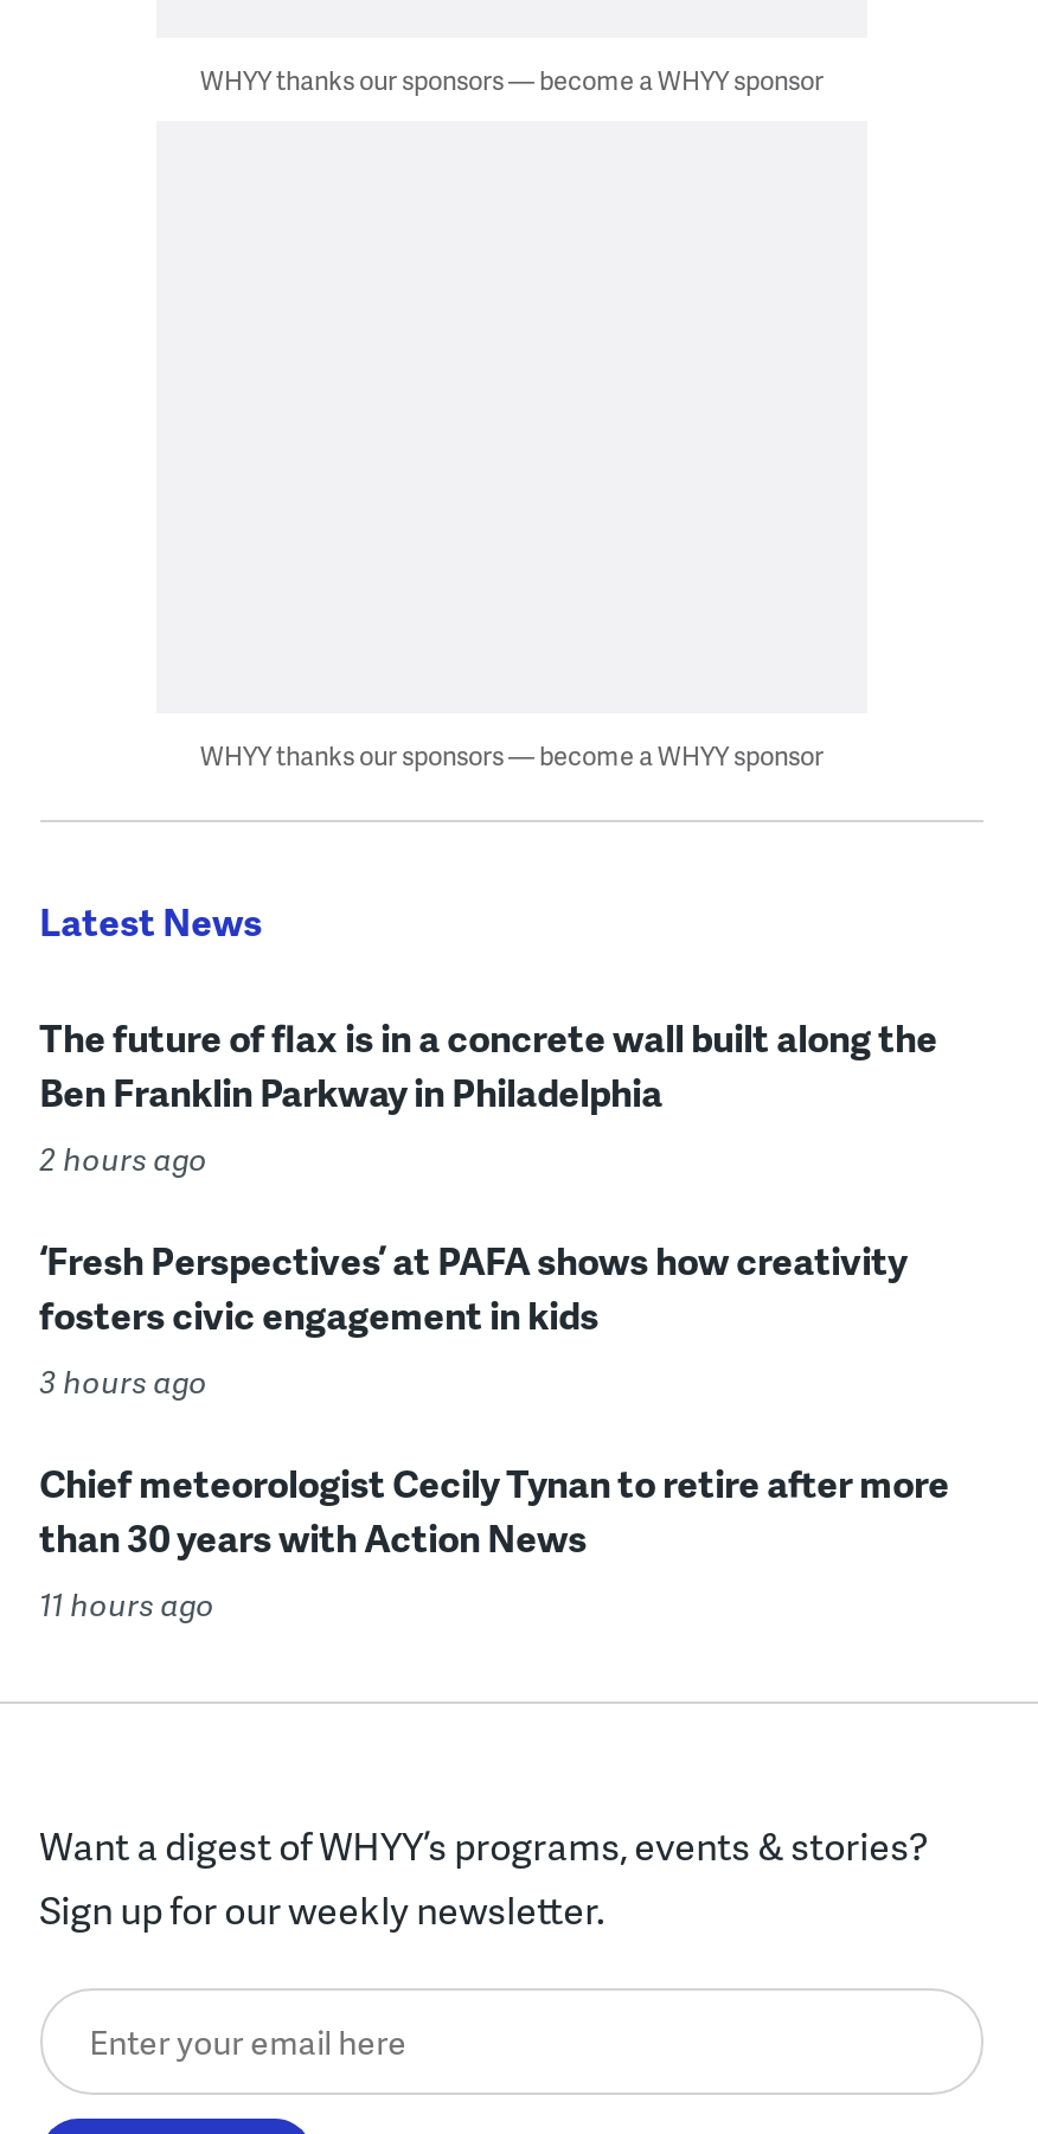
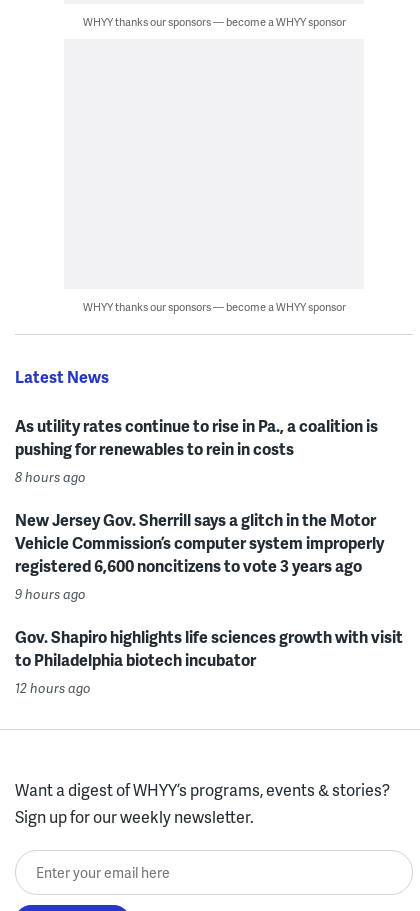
[39,1011,938,1181] The future of flax is in a concrete wall built along the | Ben Franklin Parkway in Philadelphia | 2 hours ago -> [15,414,378,486] As utility rates continue to rise in Pa., a coalition is | pushing for renewables to rein in costs | 8 hours ago
[39,1233,907,1404] ‘Fresh Perspectives’ at PAFA shows how creativity | fosters civic engagement in kids | 3 hours ago -> [15,508,384,603] New Jersey Gov. Sherrill says a glitch in the Motor | Vehicle Commission’s computer system improperly | registered 6,600 noncitizens to vote 3 years ago | 9 hours ago
[39,1456,949,1627] Chief meteorologist Cecily Tynan to retire after more | than 30 years with Action News | 11 hours ago -> [15,625,403,697] Gov. Shapiro highlights life sciences growth with visit | to Philadelphia biotech incubator | 12 hours ago

